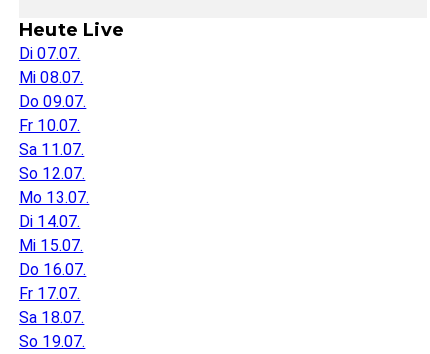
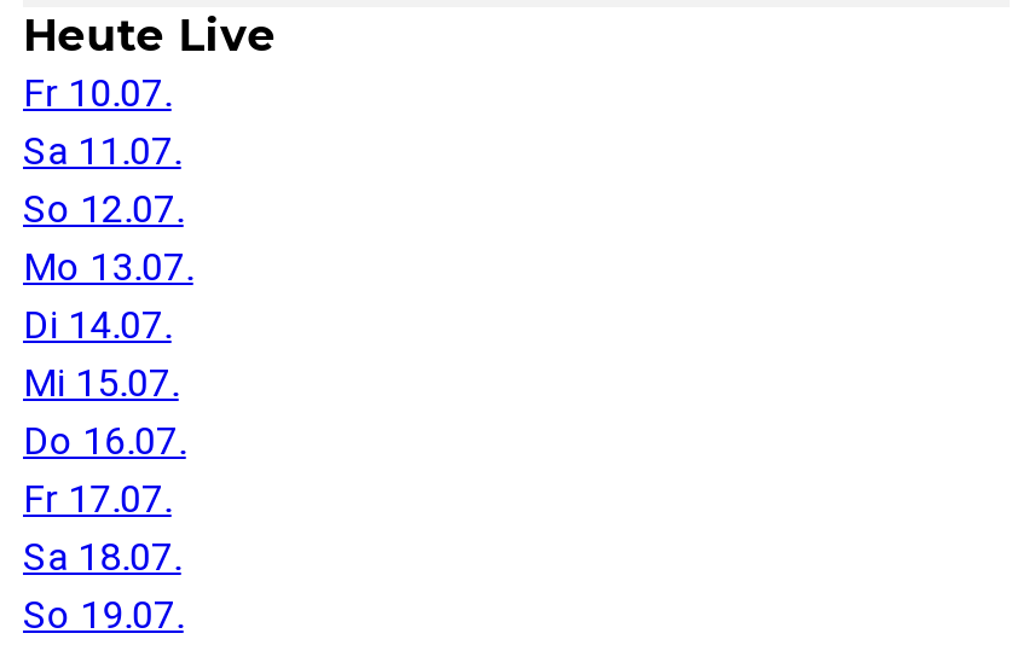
[19,44,86,111] Di 07.07. | Mi 08.07. | Do 09.07. -> none

